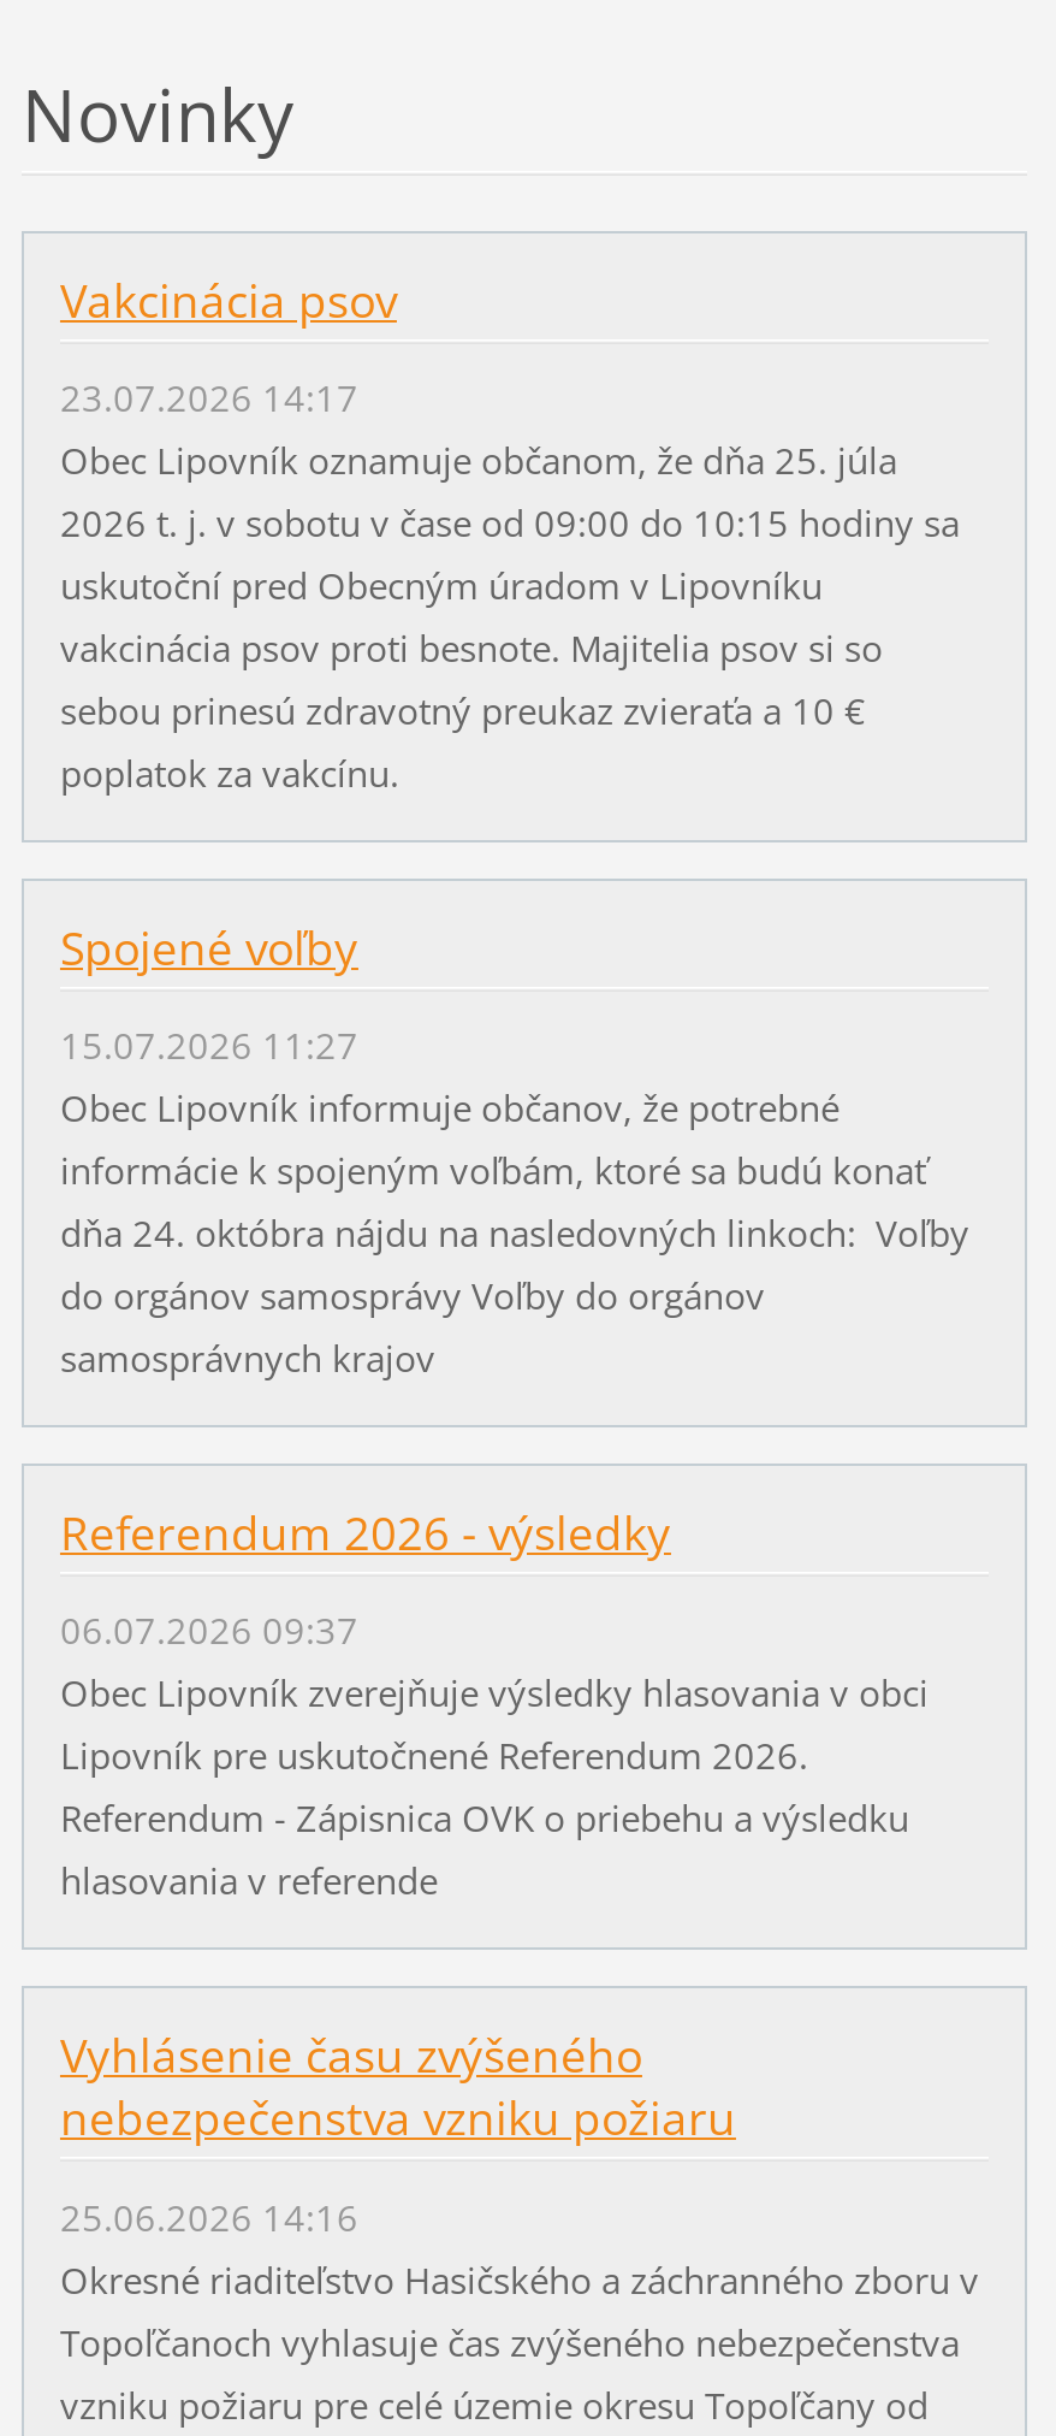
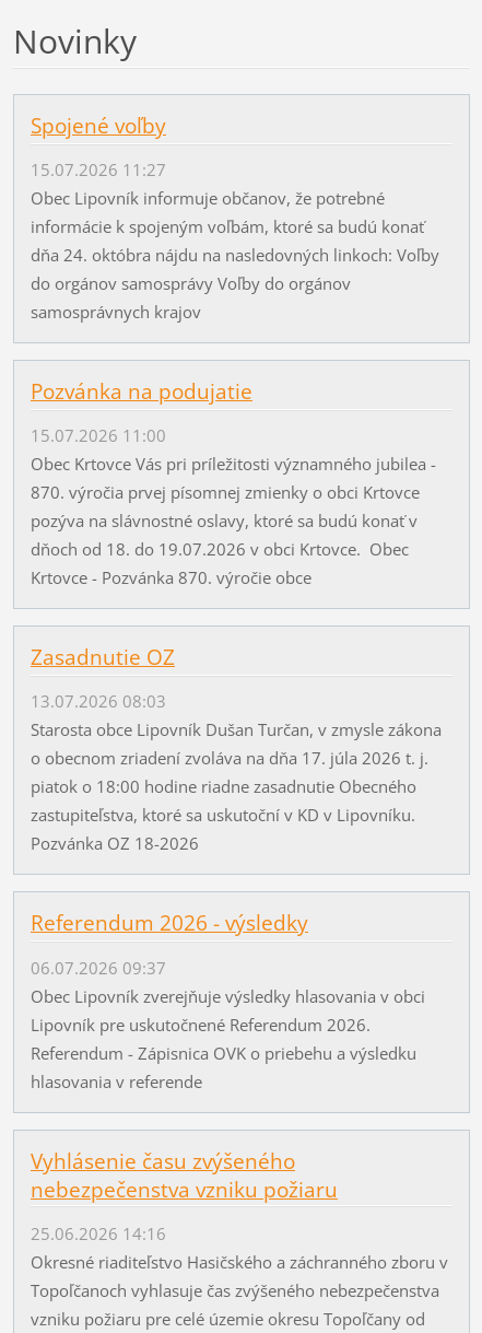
[60,269,960,797] Vakcinácia psov | 23.07.2026 14:17 | Obec Lipovník oznamuje občanom, že dňa 25. júla | 2026 t. j. v sobotu v čase od 09:00 do 10:15 hodiny sa | uskutoční pred Obecným úradom v Lipovníku | vakcinácia psov proti besnote. Majitelia psov si so | sebou prinesú zdravotný preukaz zvieraťa a 10 € | poplatok za vakcínu. -> none
moved [60,917,969,1382] -> [31,111,439,323]: Spojené voľby | 15.07.2026 11:27 | Obec Lipovník informuje občanov, že potrebné | informácie k spojeným voľbám, ktoré sa budú konať | dňa 24. októbra nájdu na nasledovných linkoch: Voľby | do orgánov samosprávy Voľby do orgánov | samosprávnych krajov
none -> [31,377,442,854] Pozvánka na podujatie | 15.07.2026 11:00 | Obec Krtovce Vás pri príležitosti významného jubilea - | 870. výročia prvej písomnej zmienky o obci Krtovce | pozýva na slávnostné oslavy, ktoré sa budú konať v | dňoch od 18. do 19.07.2026 v obci Krtovce. Obec | Krtovce - Pozvánka 870. výročie obce | Zasadnutie OZ | 13.07.2026 08:03 | Starosta obce Lipovník Dušan Turčan, v zmysle zákona | o obecnom zriadení zvoláva na dňa 17. júla 2026 t. j. | piatok o 18:00 hodine riadne zasadnutie Obecného | zastupiteľstva, ktoré sa uskutoční v KD v Lipovníku. | Pozvánka OZ 18-2026

